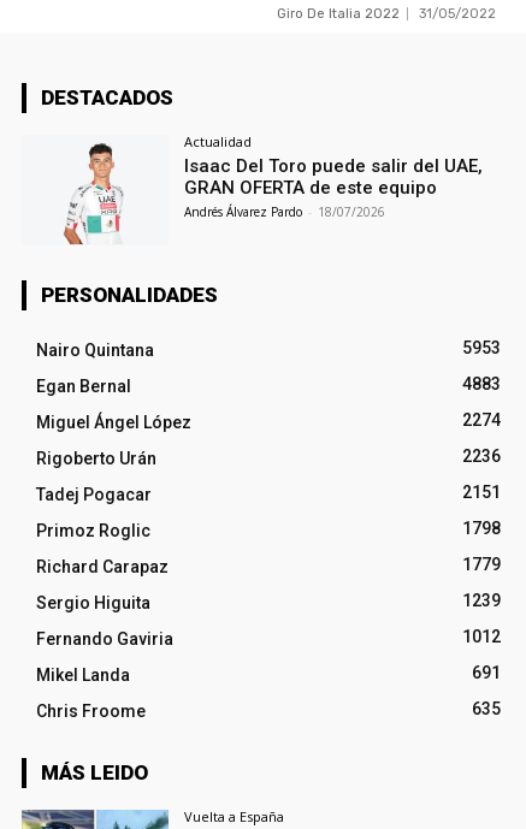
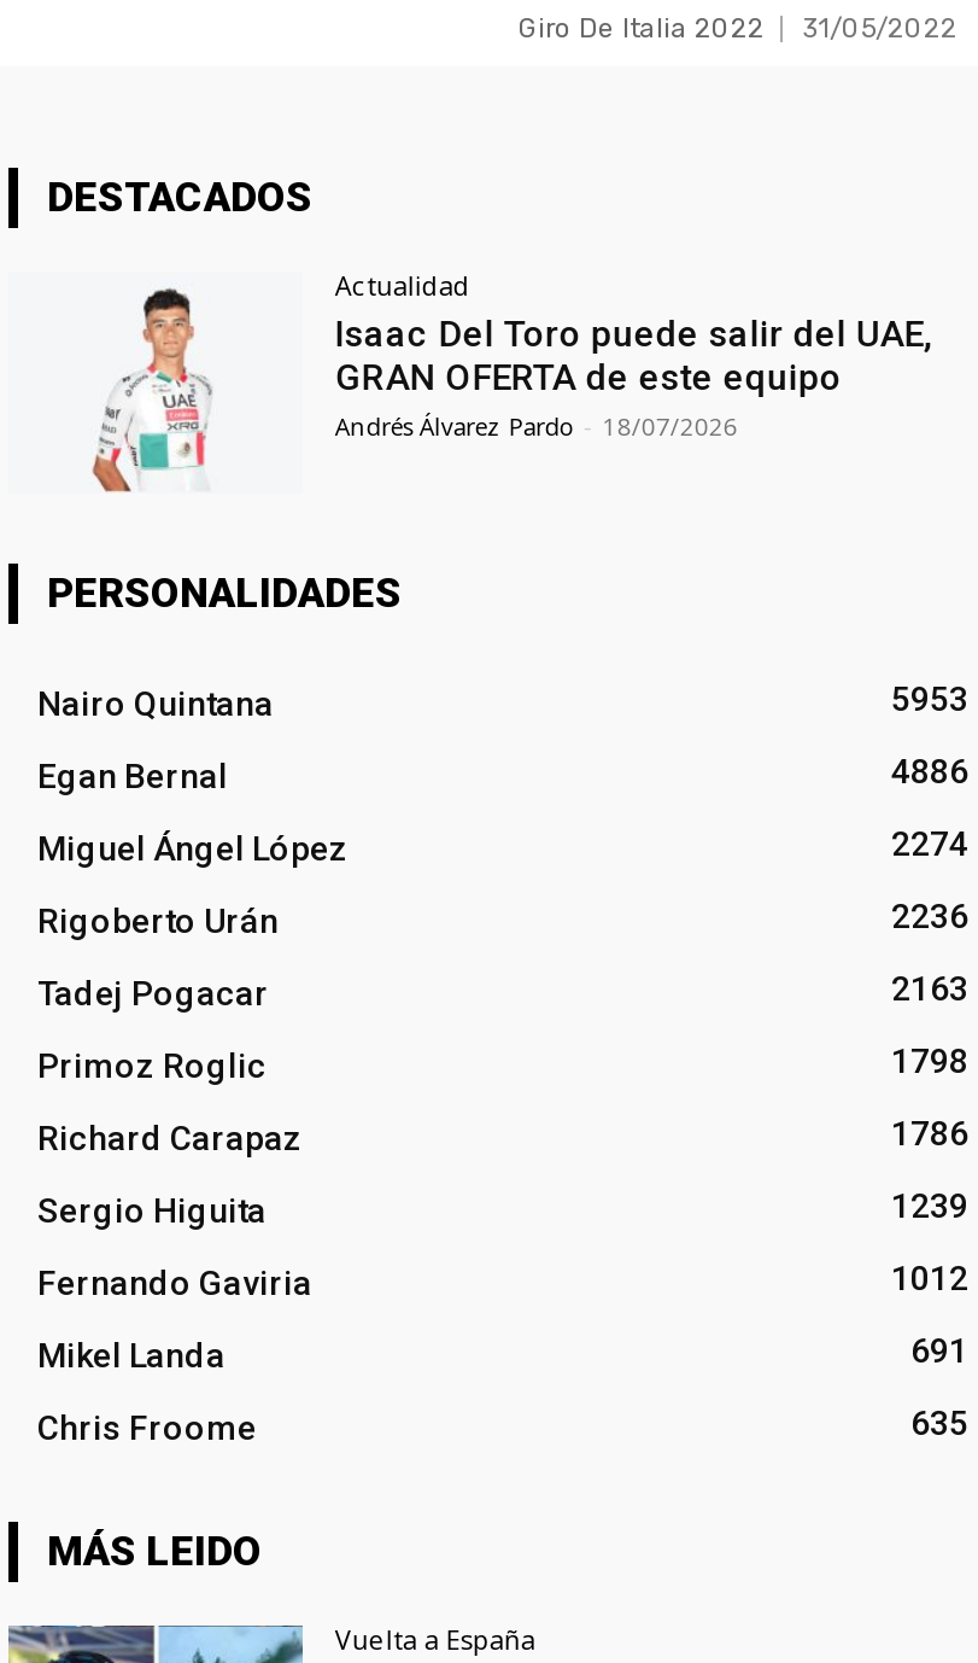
[462,374,501,394] 4883 -> [891,751,968,790] 4886
[462,483,501,502] 2151 -> [891,968,968,1007] 2163
[462,555,501,574] 1779 -> [891,1113,968,1152] 1786

